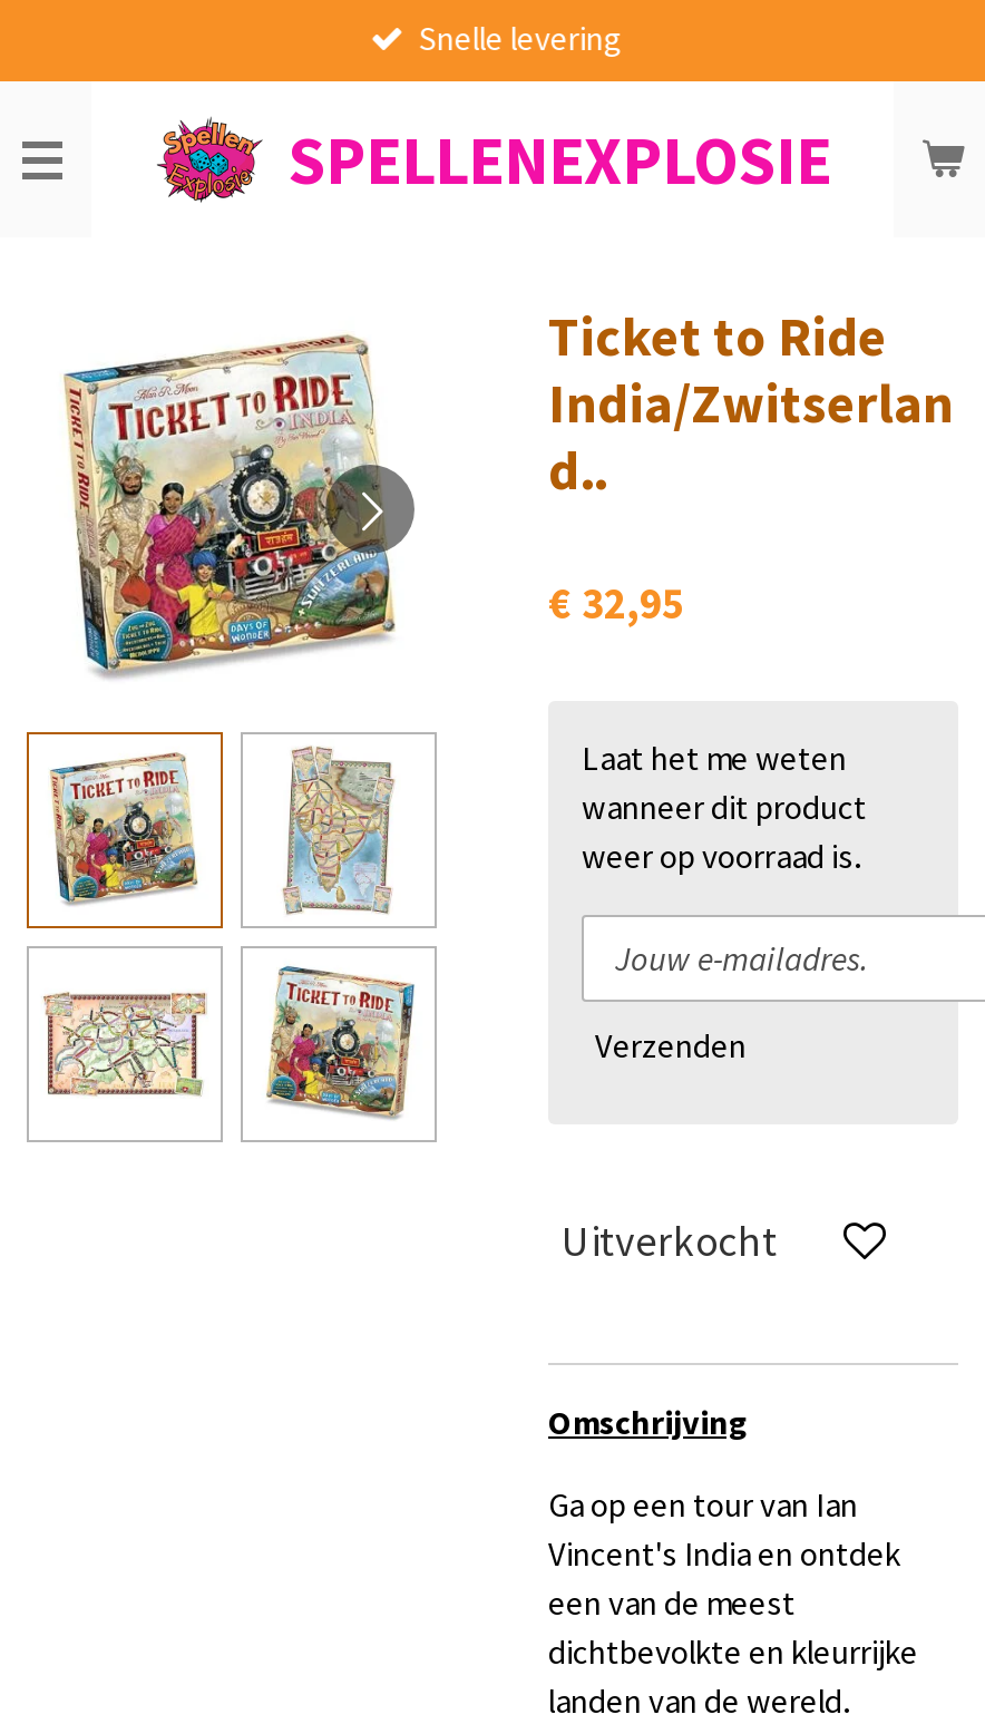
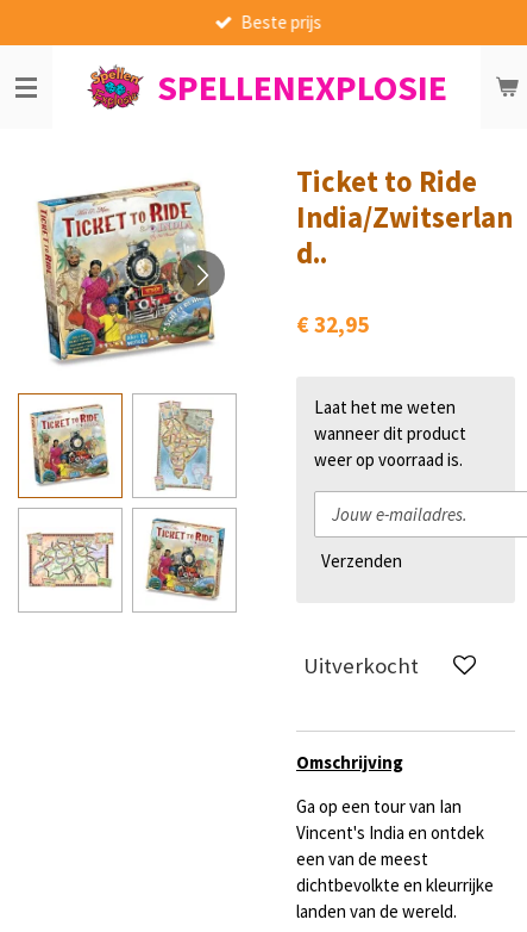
[419,16,622,59] Snelle levering -> [241,10,322,33] Beste prijs

